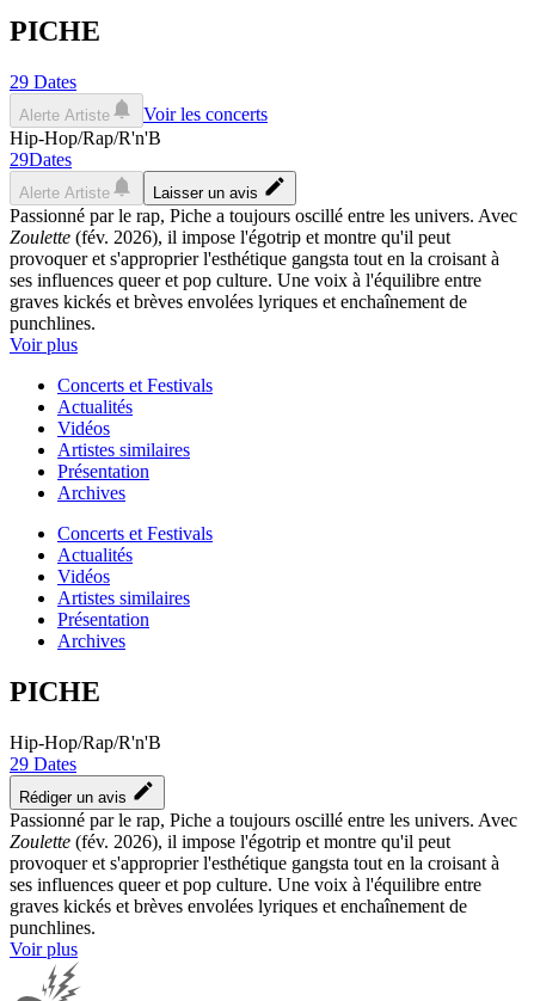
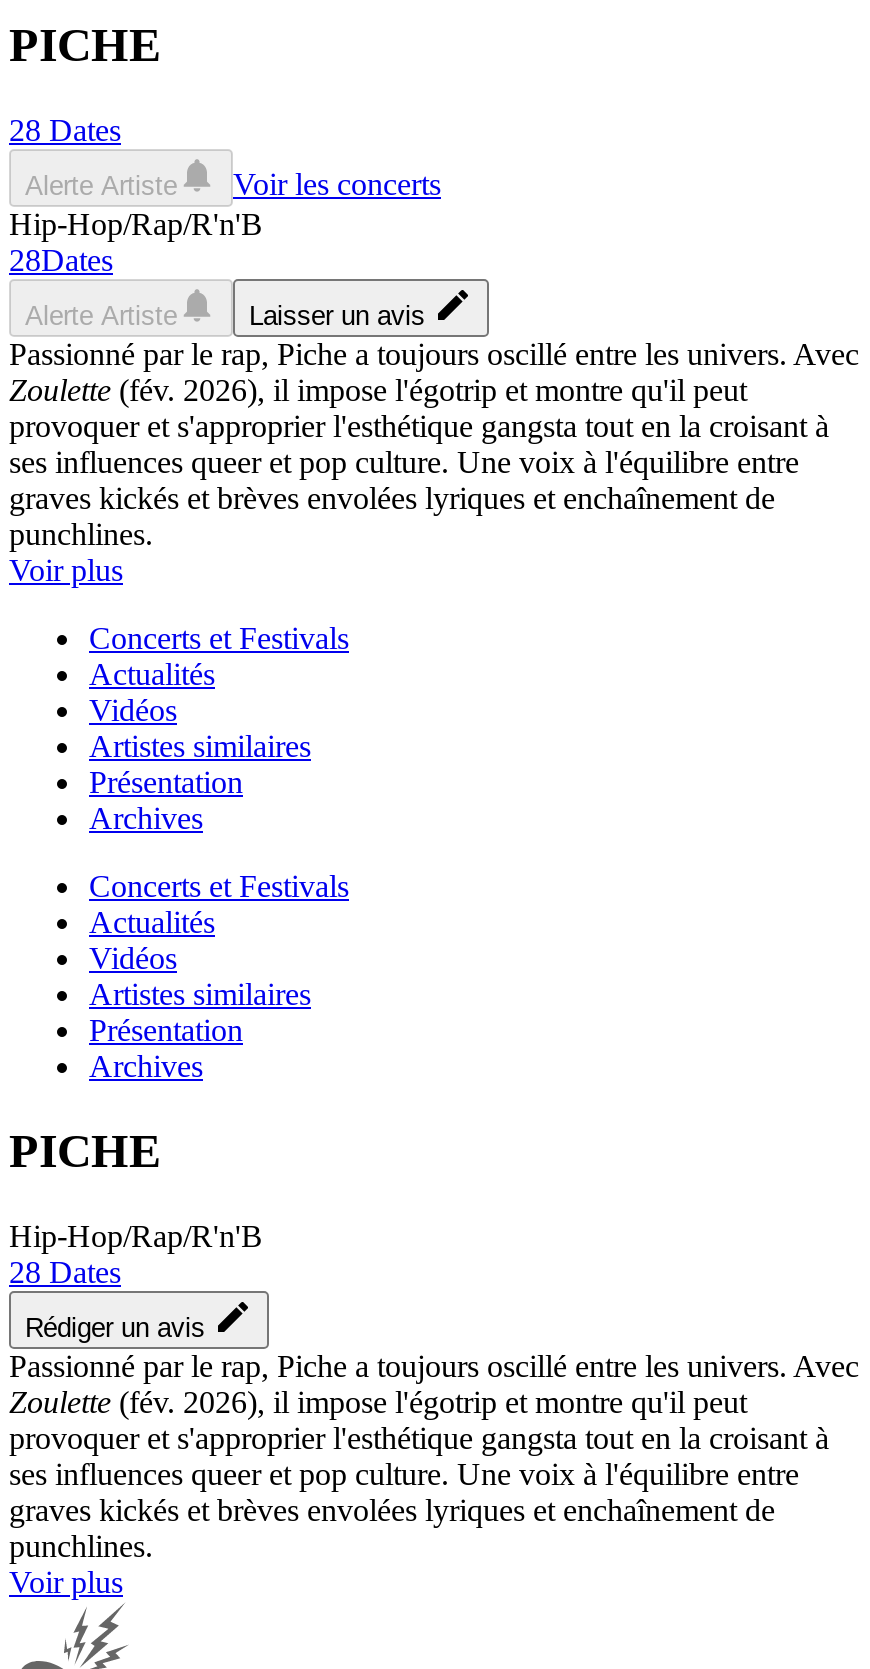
[10,71,76,92] 29 Dates -> [9,113,121,147] 28 Dates
[10,149,72,169] 29Dates -> [9,243,113,277] 28Dates
[10,753,76,774] 29Dates -> [9,1254,121,1288] 28Dates

